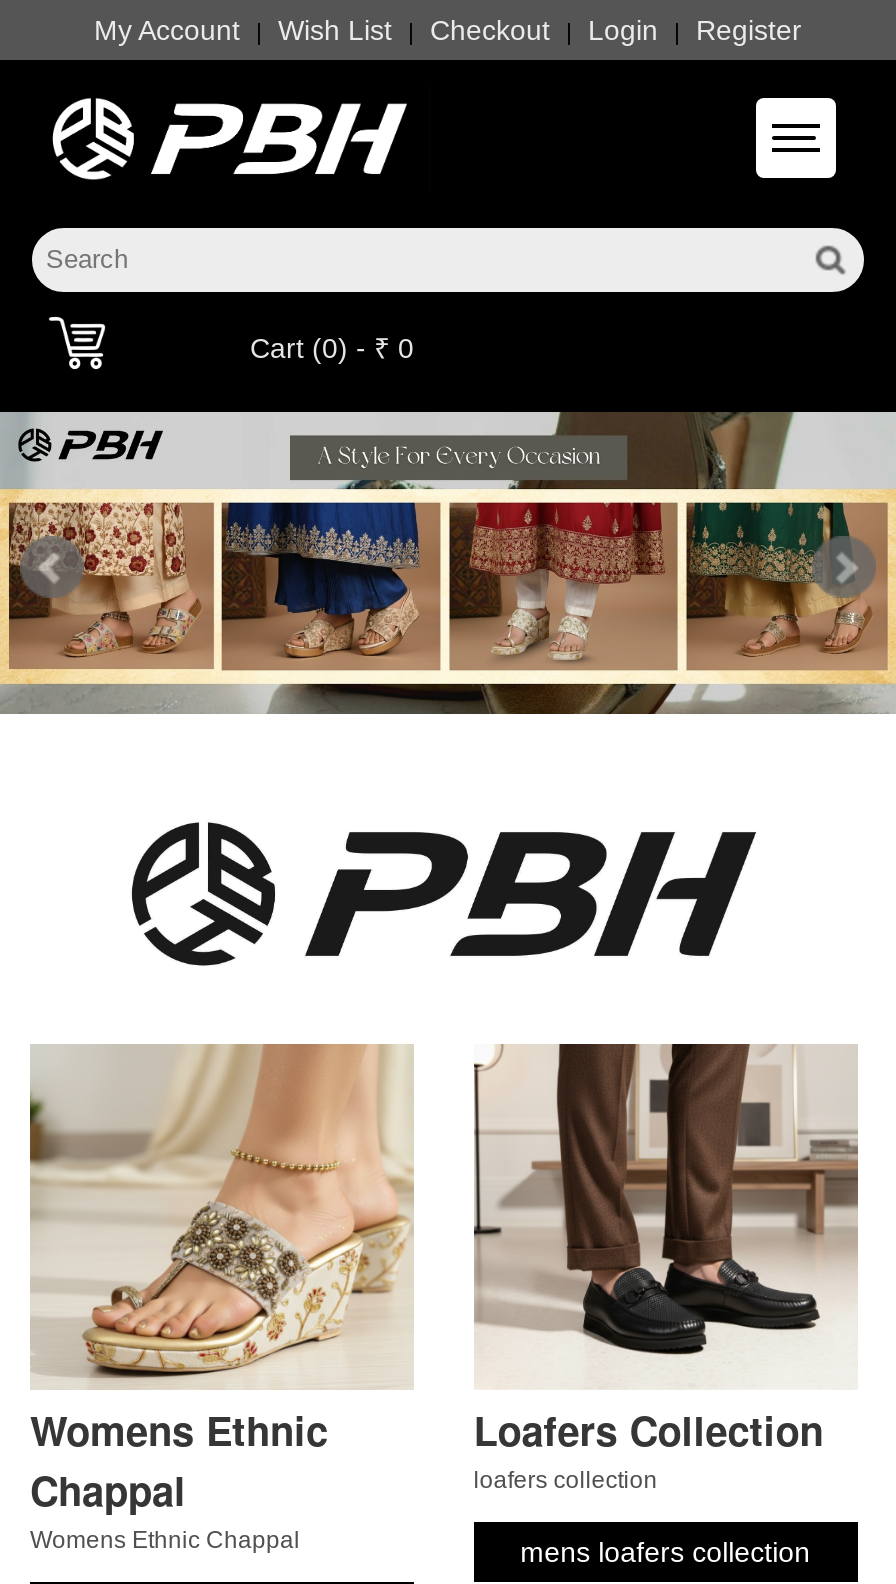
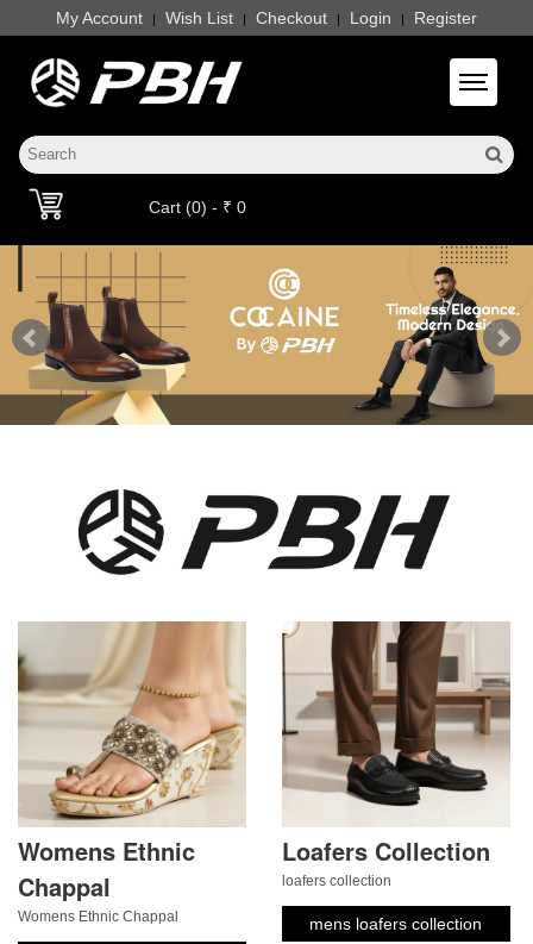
[6,410,890,714] [image] -> [4,244,529,425] [image]

